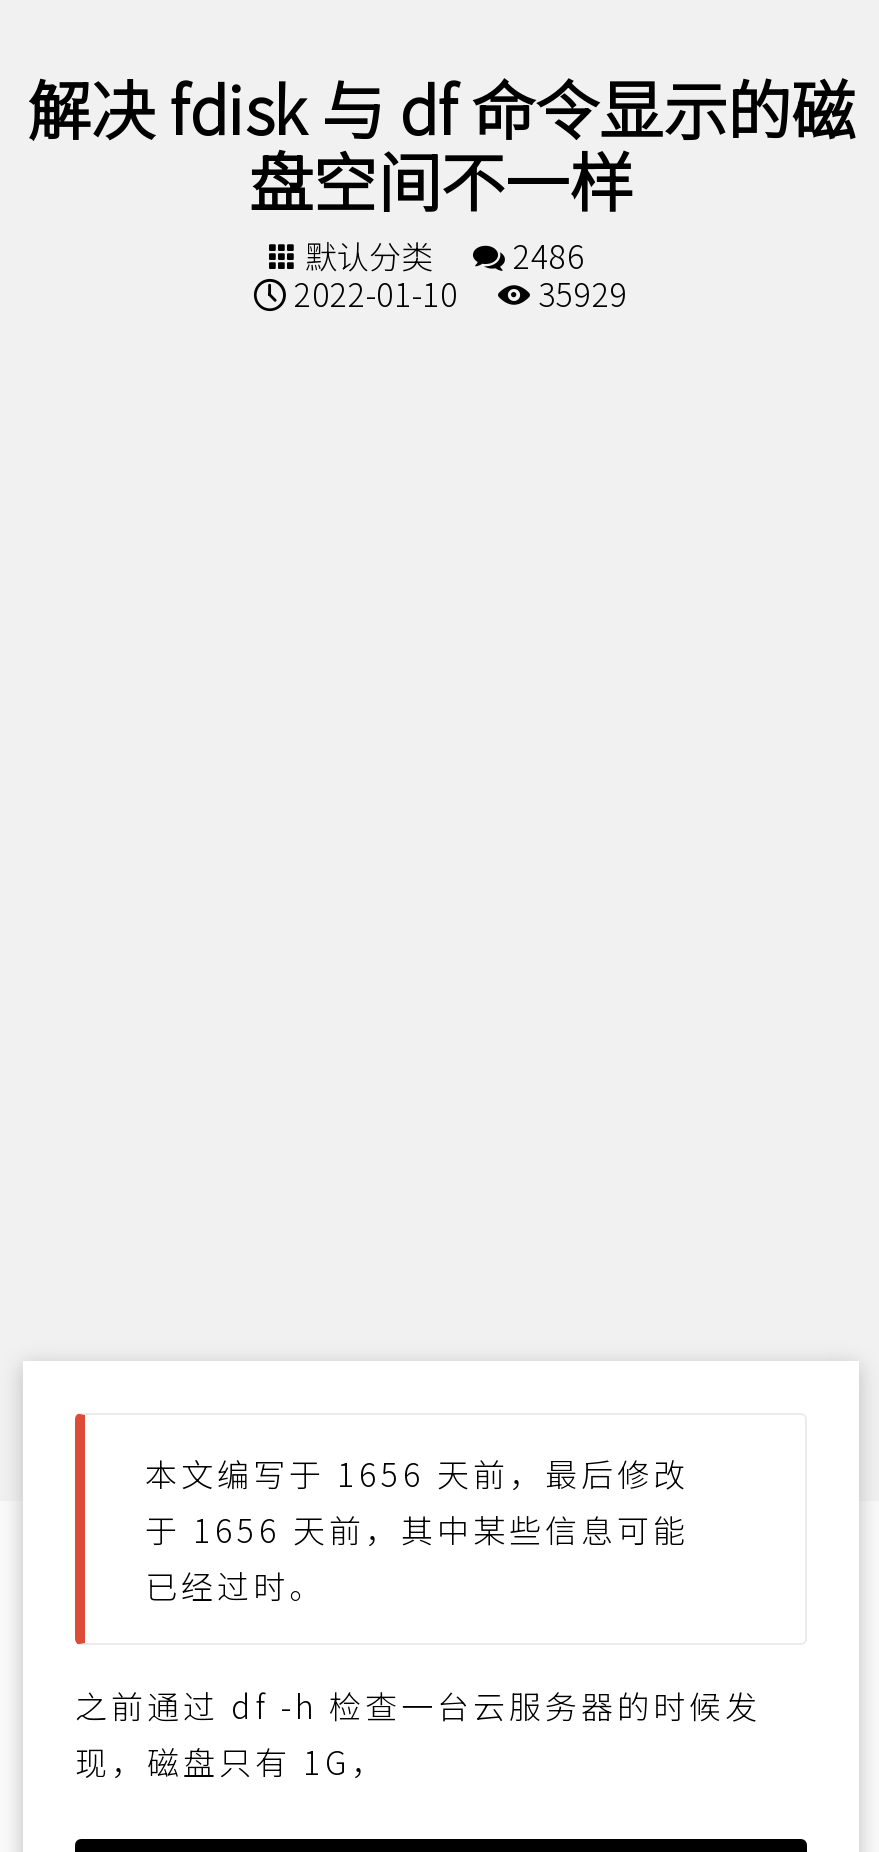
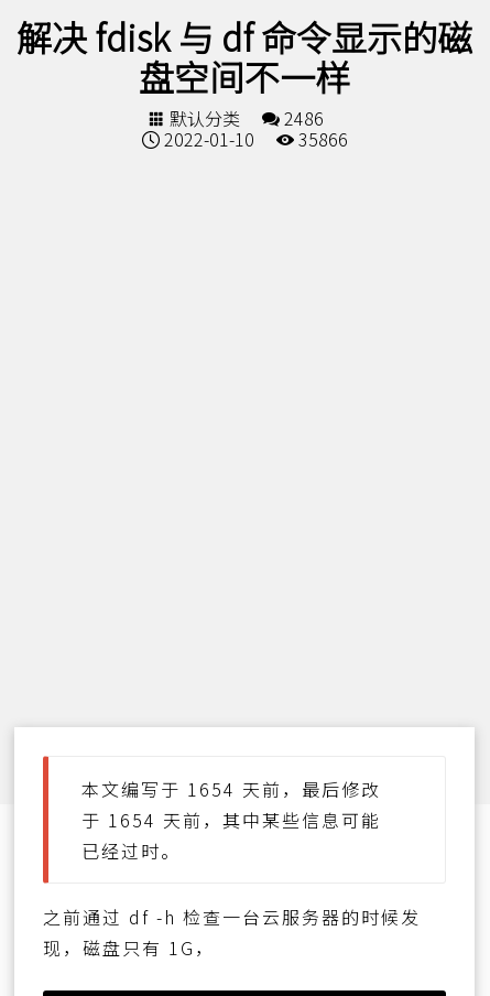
[286,269,628,317] 2022-01-10 35929 -> [159,126,347,152] 2022-01-10 35866
[145,1448,689,1496] 本文编写于 1656 天前，最后修改 -> [81,775,381,802] 本文编写于 1654 天前，最后修改
[145,1504,689,1552] 于 1656 天前，其中某些信息可能 -> [81,806,381,832] 于 1654 天前，其中某些信息可能

